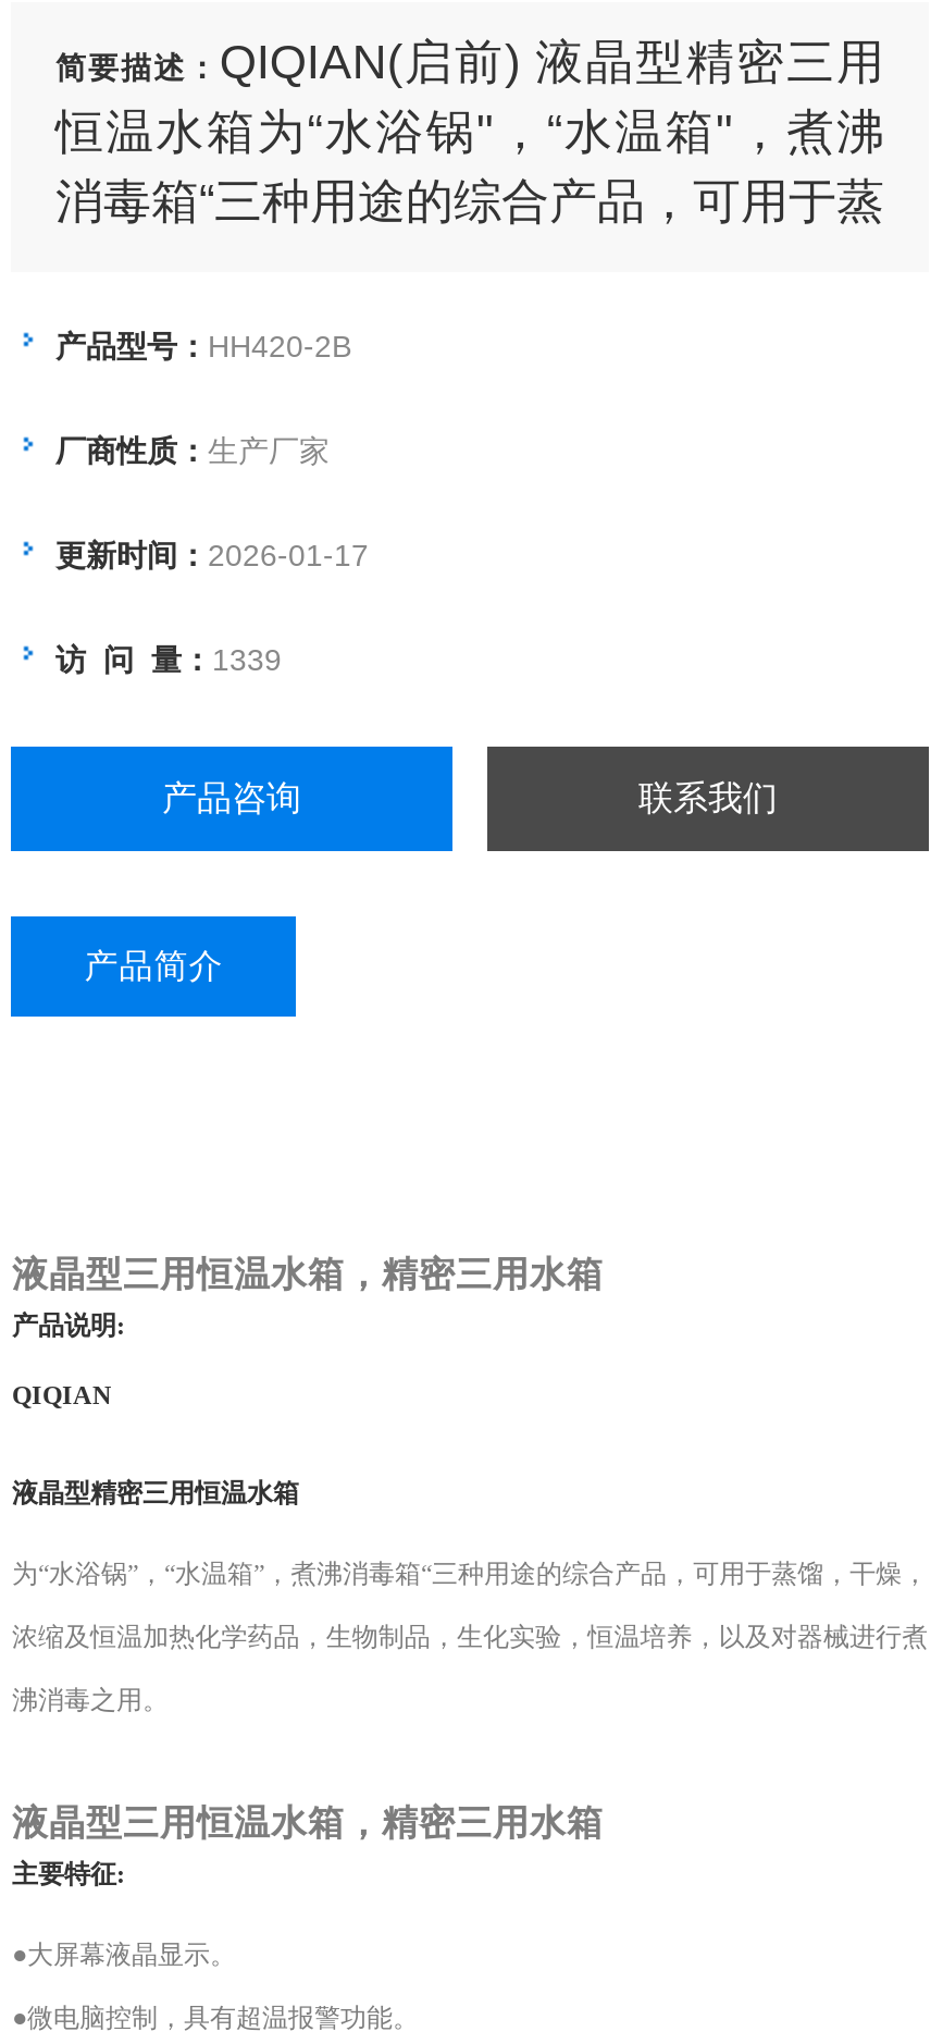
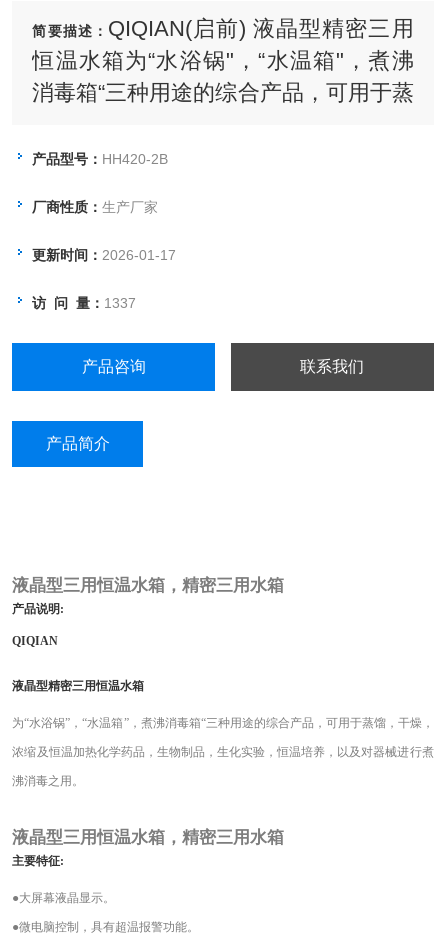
[55,643,281,678] 访 问 量：1339 -> [32,295,136,311] 访 问 量：1337

